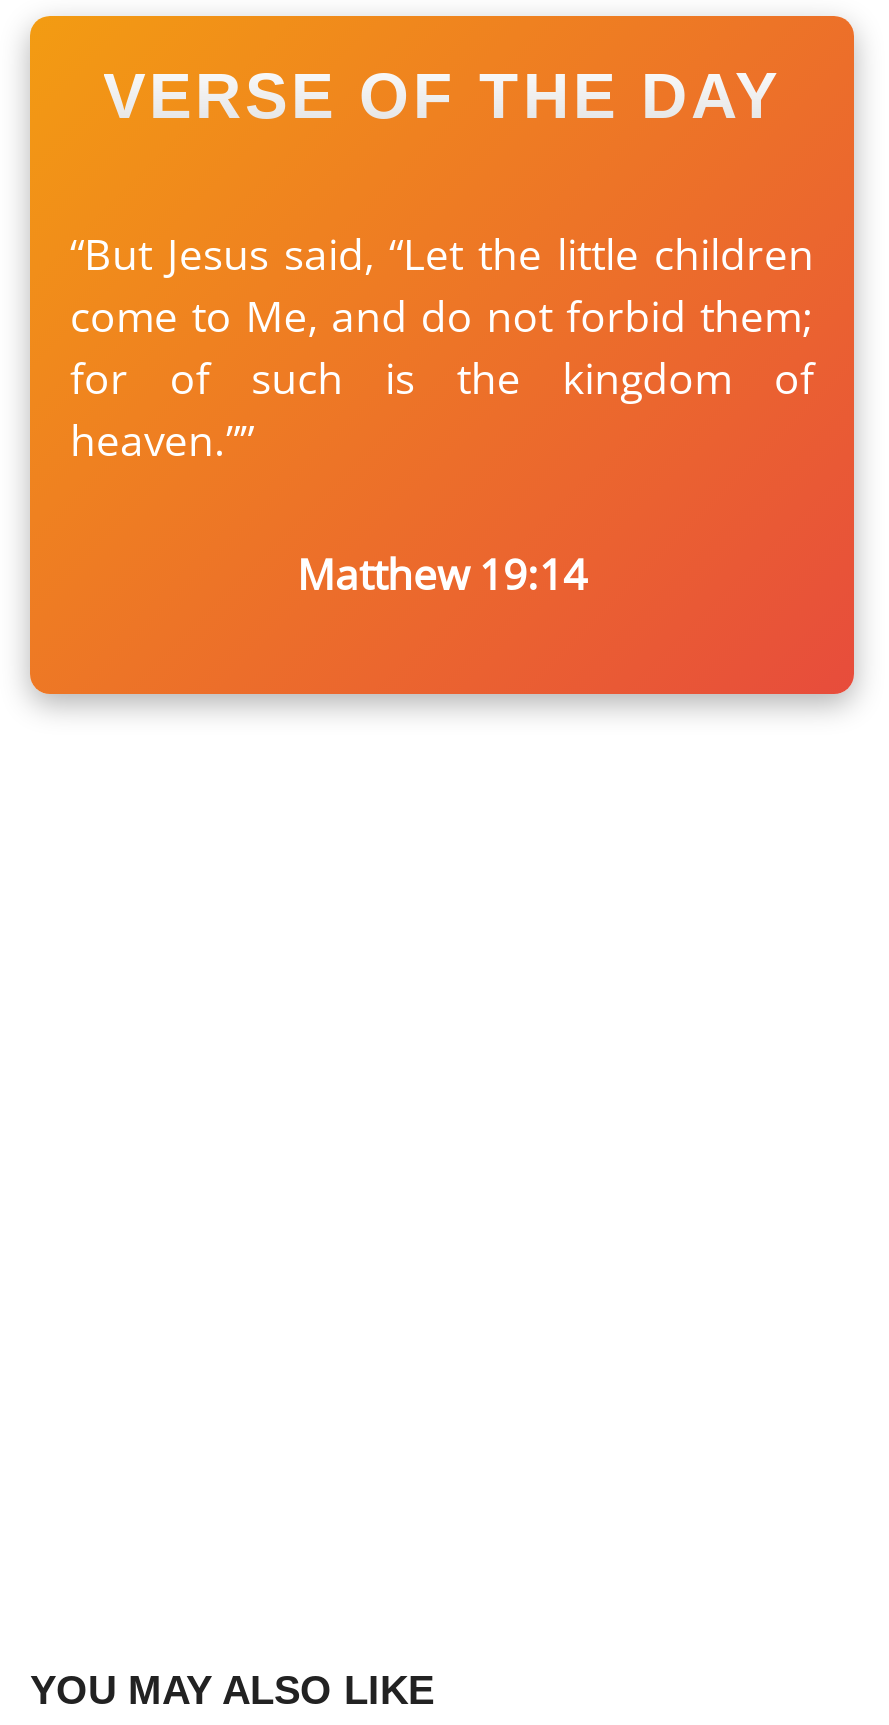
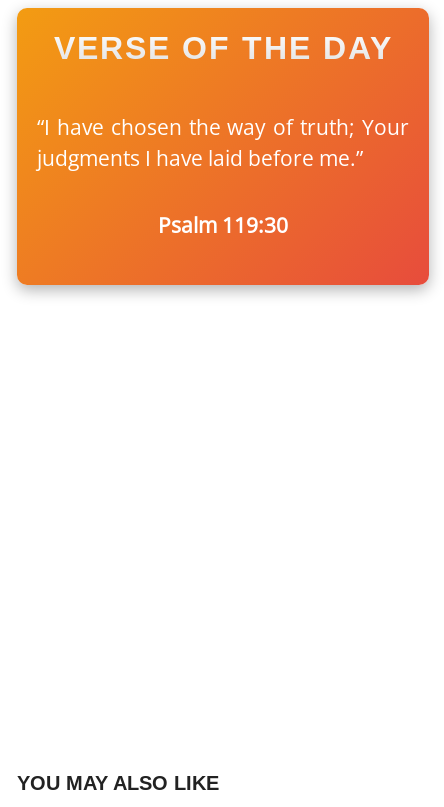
[70,225,814,467] “But Jesus said, “Let the little children | come to Me, and do not forbid them; | for of such is the kingdom of | heaven.”” -> [37,113,409,172] “I have chosen the way of truth; Your | judgments I have laid before me.”
[297,545,587,601] Matthew 19:14 -> [158,211,288,239] Psalm 119:30

